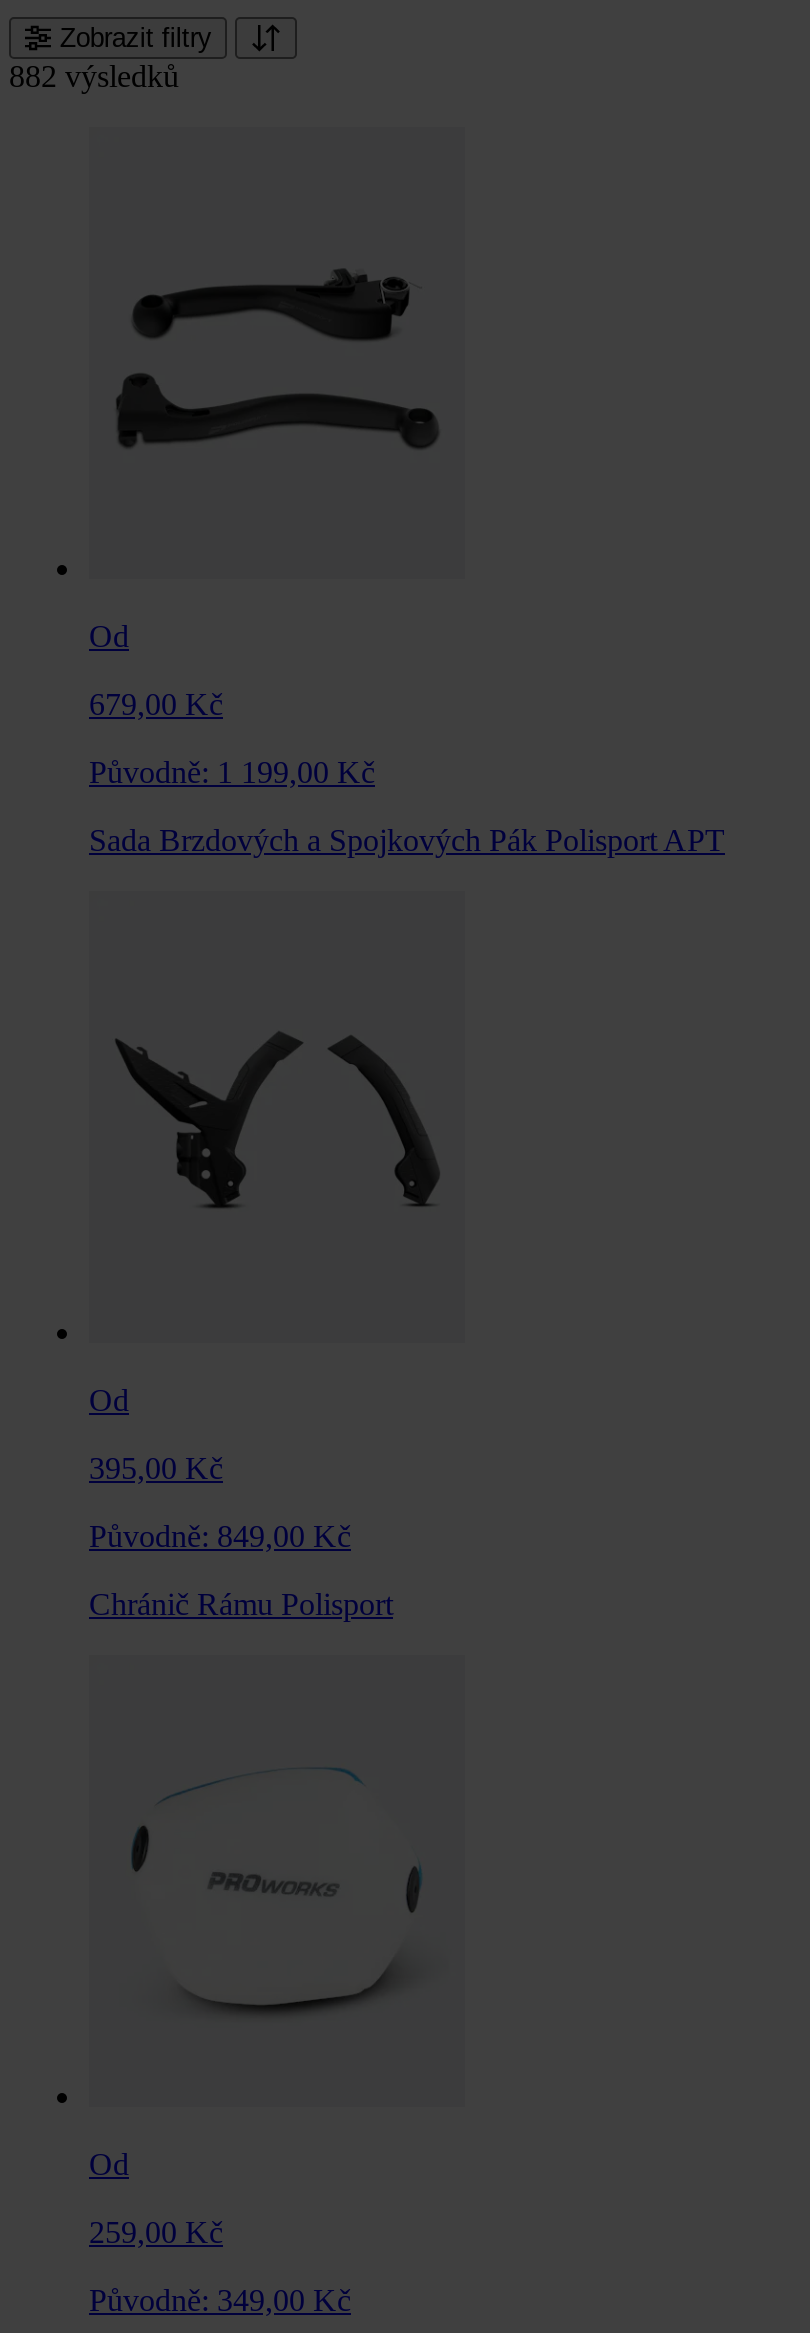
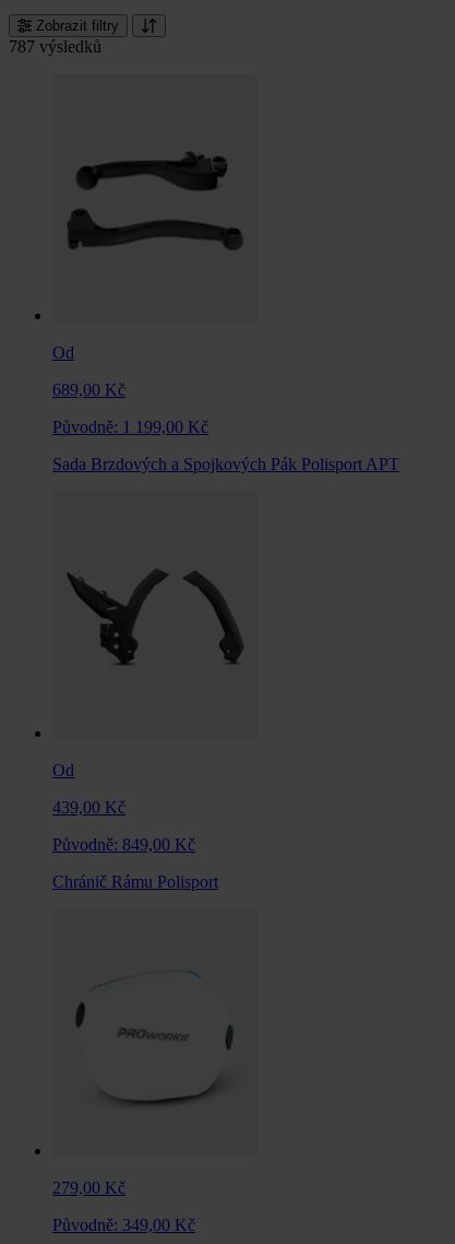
[9,59,179,93] 882 výsledků -> [9,37,101,56] 787 výsledků
[89,687,223,721] 679,00 Kč -> [52,380,125,399] 689,00 Kč
[89,1451,223,1485] 395,00 Kč -> [52,798,125,816] 439,00 Kč
[89,2147,223,2249] Od | 259,00 Kč -> [52,1178,125,1196] 279,00 Kč

